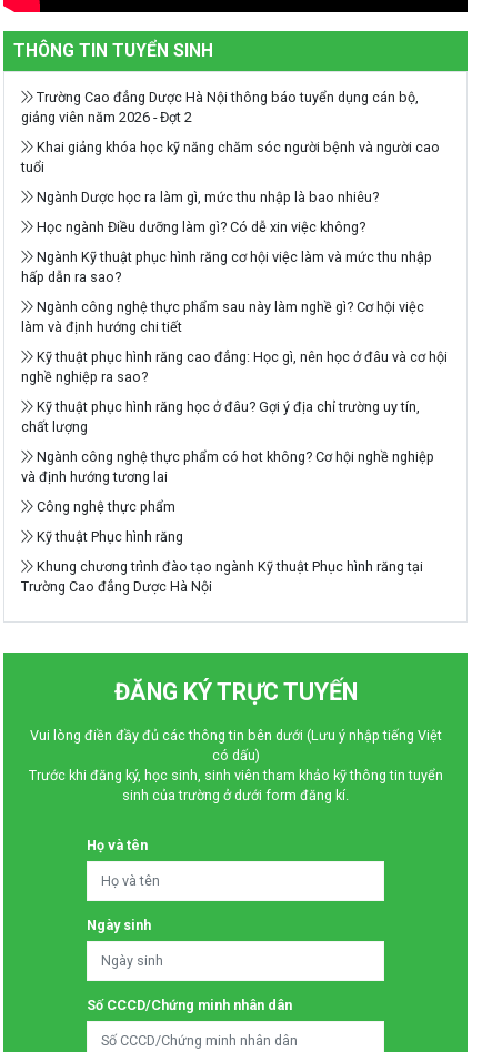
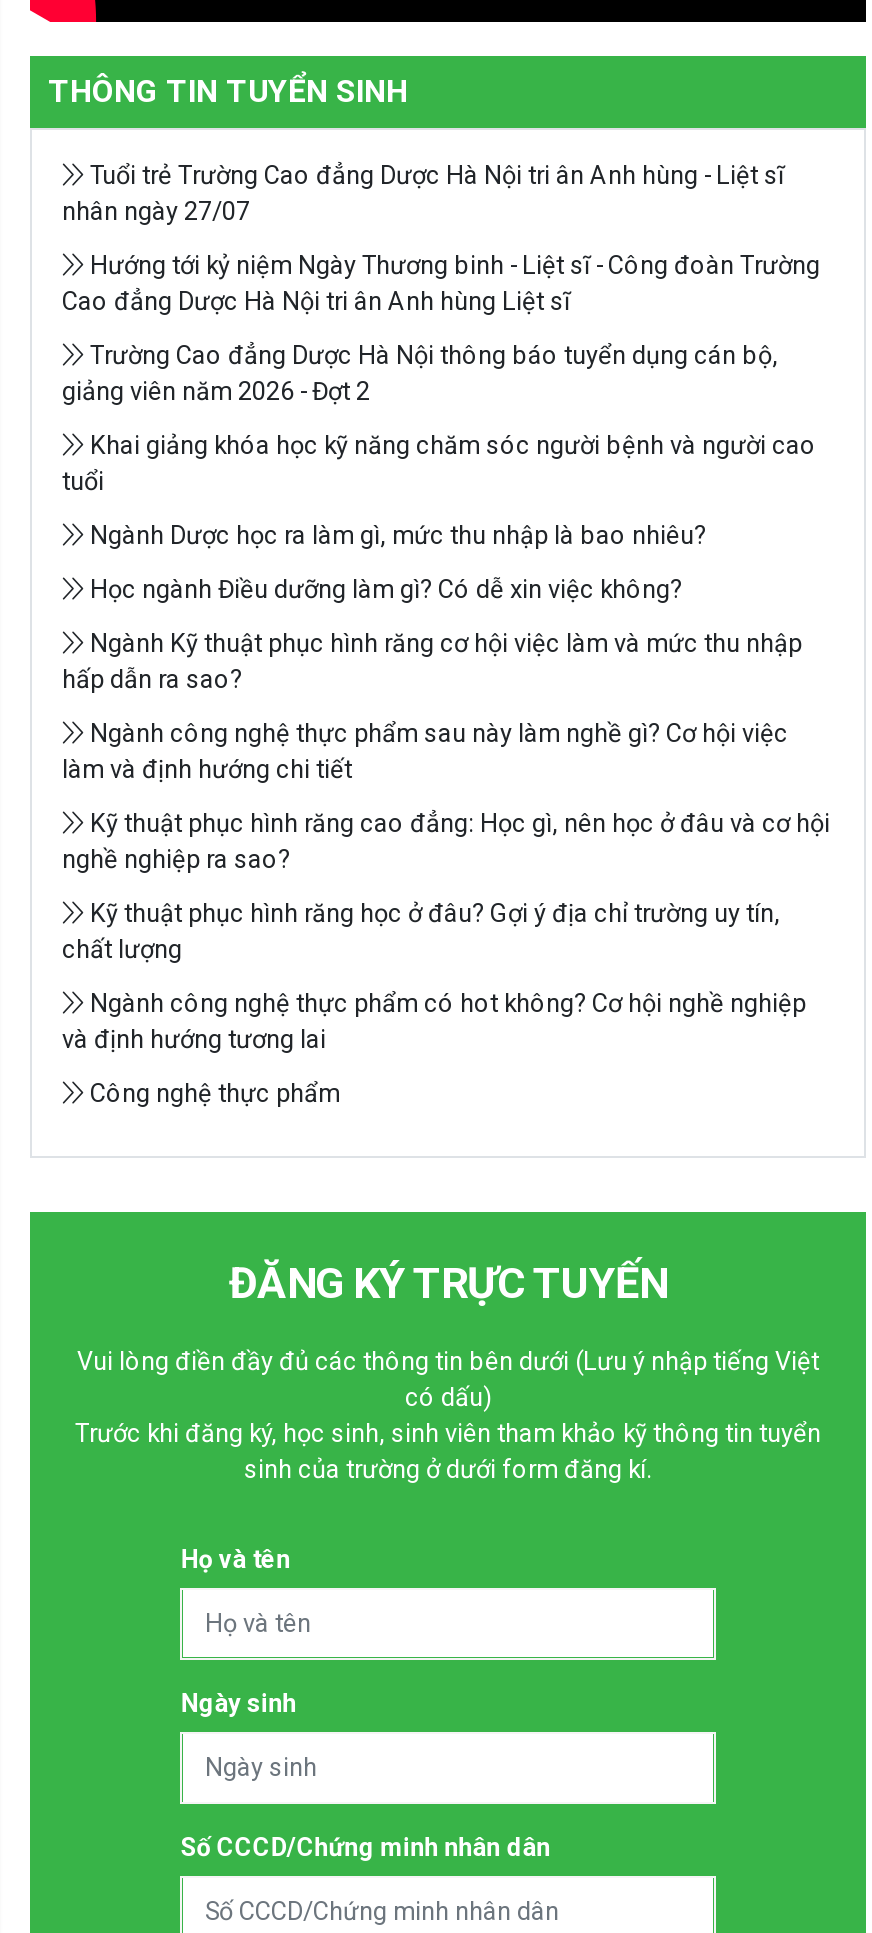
none -> [62,159,820,315] Tuổi trẻ Trường Cao đẳng Dược Hà Nội tri ân Anh hùng - Liệt sĩ | nhân ngày 27/07 | Hướng tới kỷ niệm Ngày Thương binh - Liệt sĩ - Công đoàn Trường | Cao đẳng Dược Hà Nội tri ân Anh hùng Liệt sĩ
moved [21,88,448,514] -> [62,339,830,1107]: Trường Cao đẳng Dược Hà Nội thông báo tuyển dụng cán bộ, | giảng viên năm 2026 - Đợt 2 | Khai giảng khóa học kỹ năng chăm sóc người bệnh và người cao | ... | và định hướng tương lai | Công nghệ thực phẩm
[21,528,423,594] Kỹ thuật Phục hình răng | Khung chương trình đào tạo ngành Kỹ thuật Phục hình răng tại | Trường Cao đẳng Dược Hà Nội -> none

